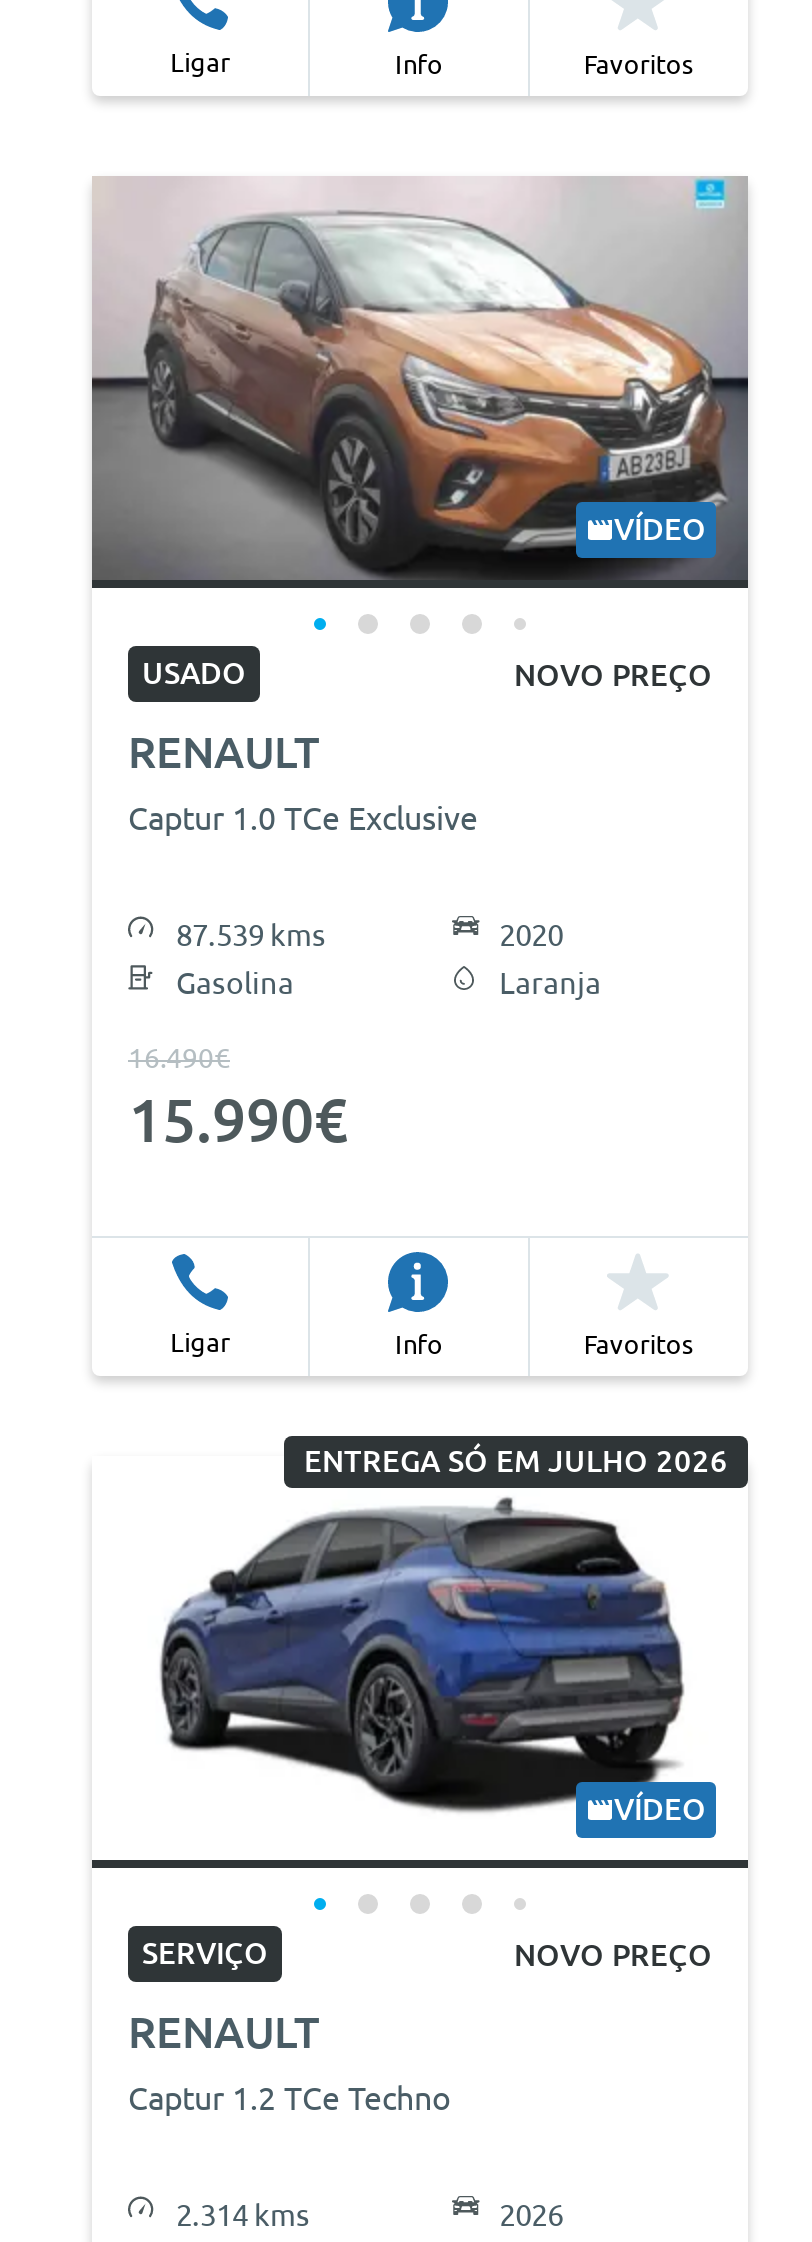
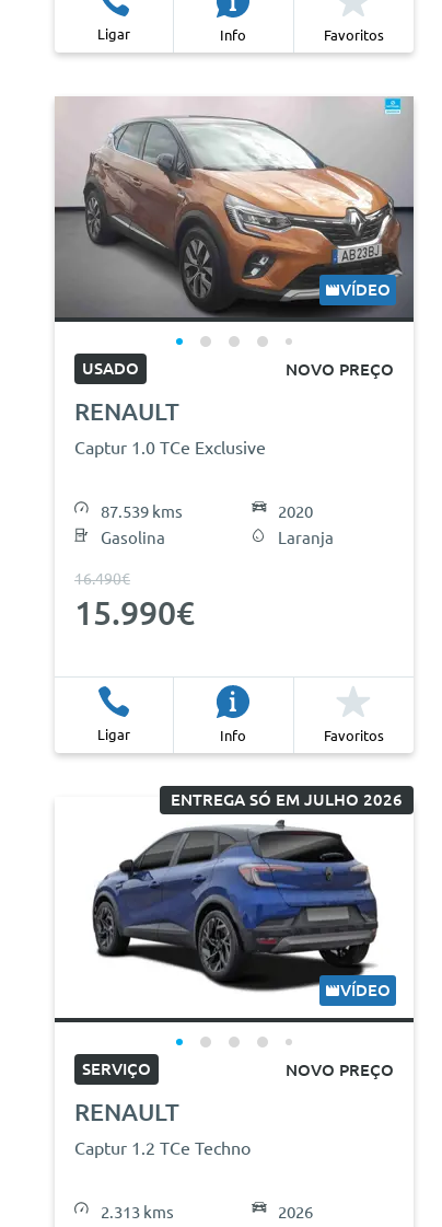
[176,2198,310,2232] 2.314 kms -> [101,1203,174,1221] 2.313 kms

